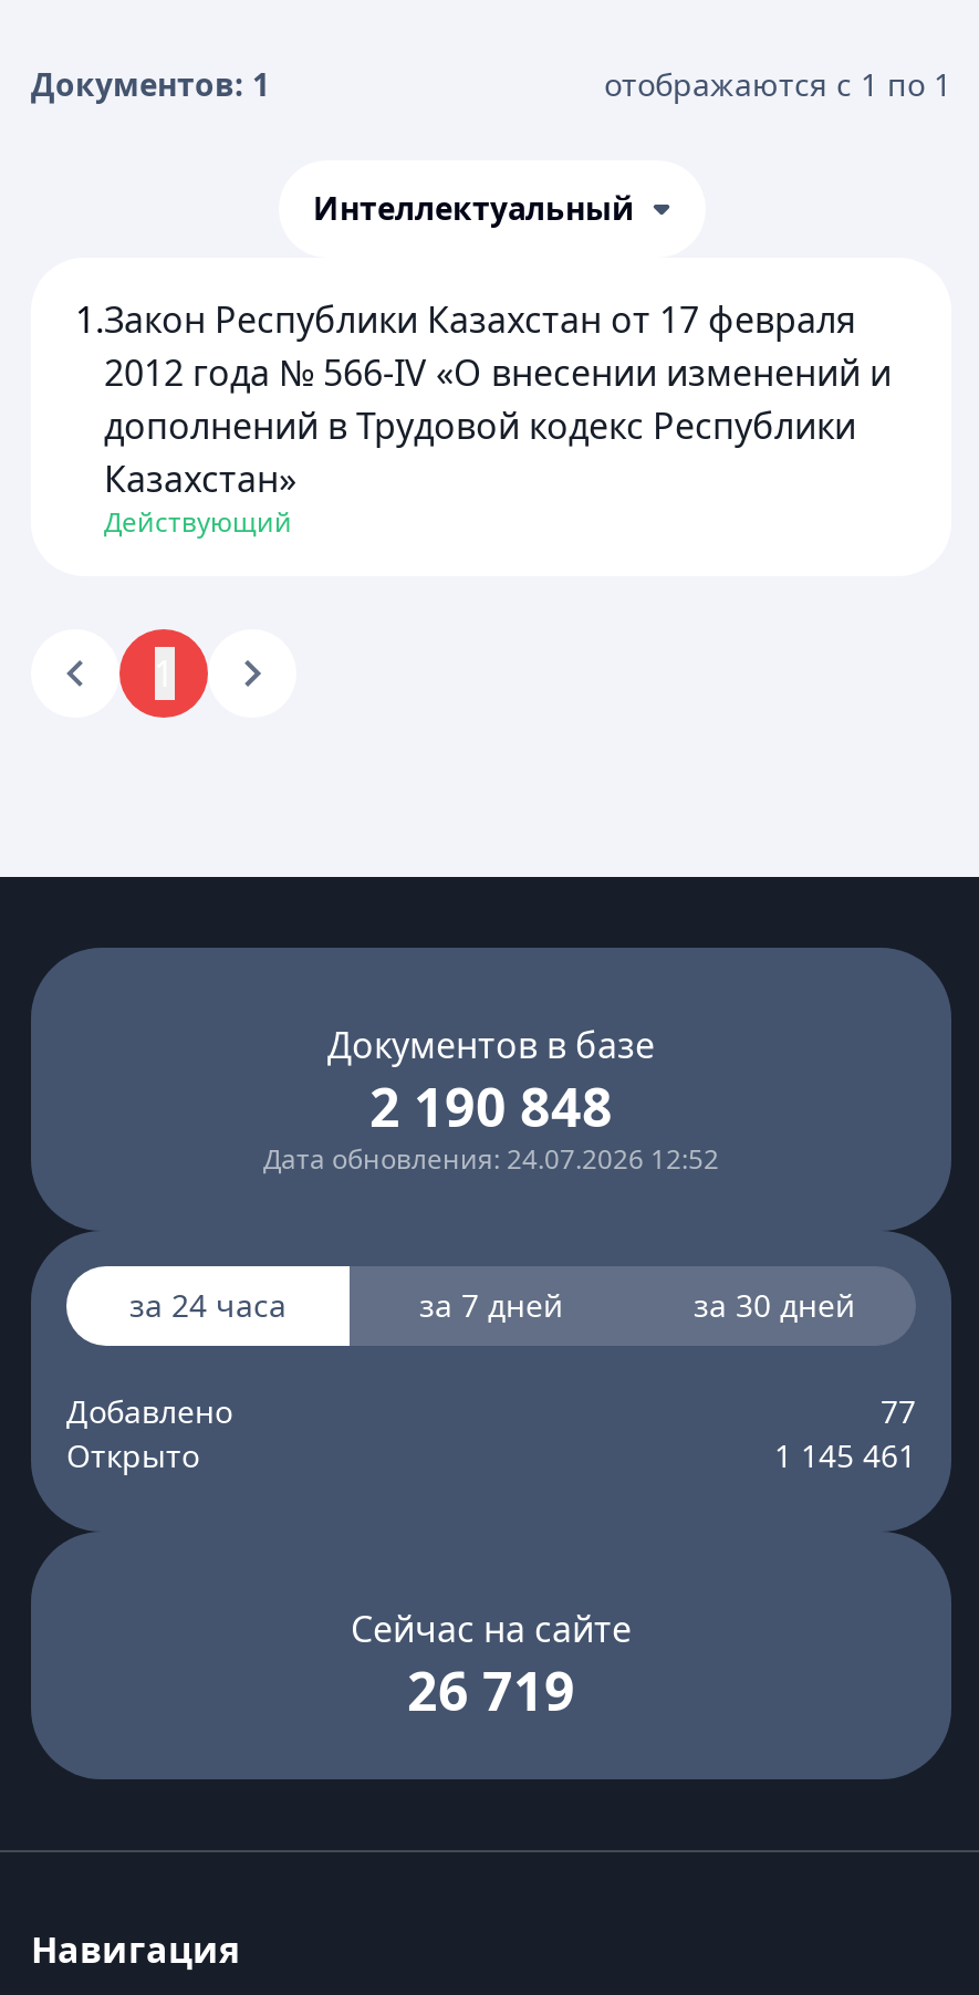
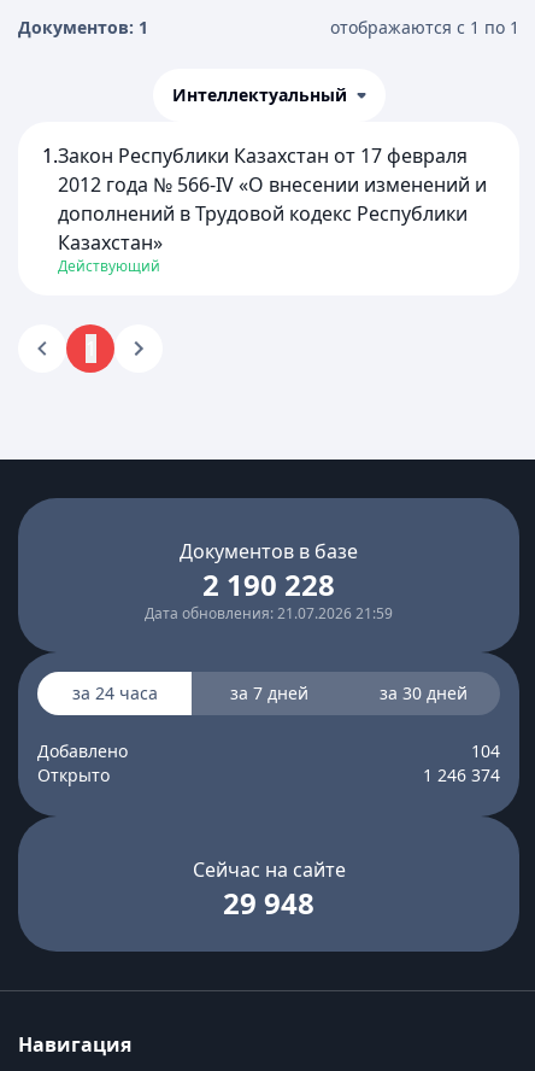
[369,1069,613,1142] 2 190 848 -> [202,564,335,604] 2 190 228
[263,1140,719,1178] Дата обновления: 24.07.2026 12:52 -> [145,603,393,624] Дата обновления: 21.07.2026 21:59
[881,1390,916,1432] 77 -> [471,739,500,762] 104
[774,1434,916,1476] 1 145 461 -> [423,763,500,786] 1 246 374
[407,1653,575,1726] 26 719 -> [223,883,314,923] 29 948

